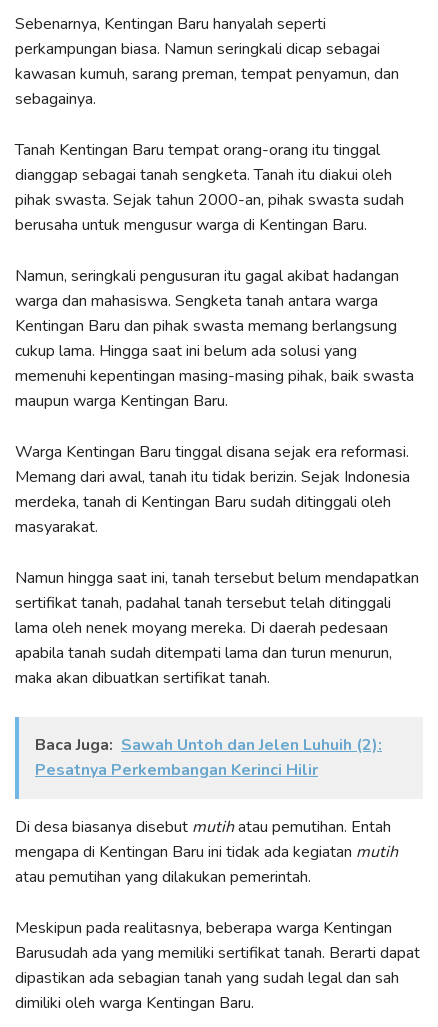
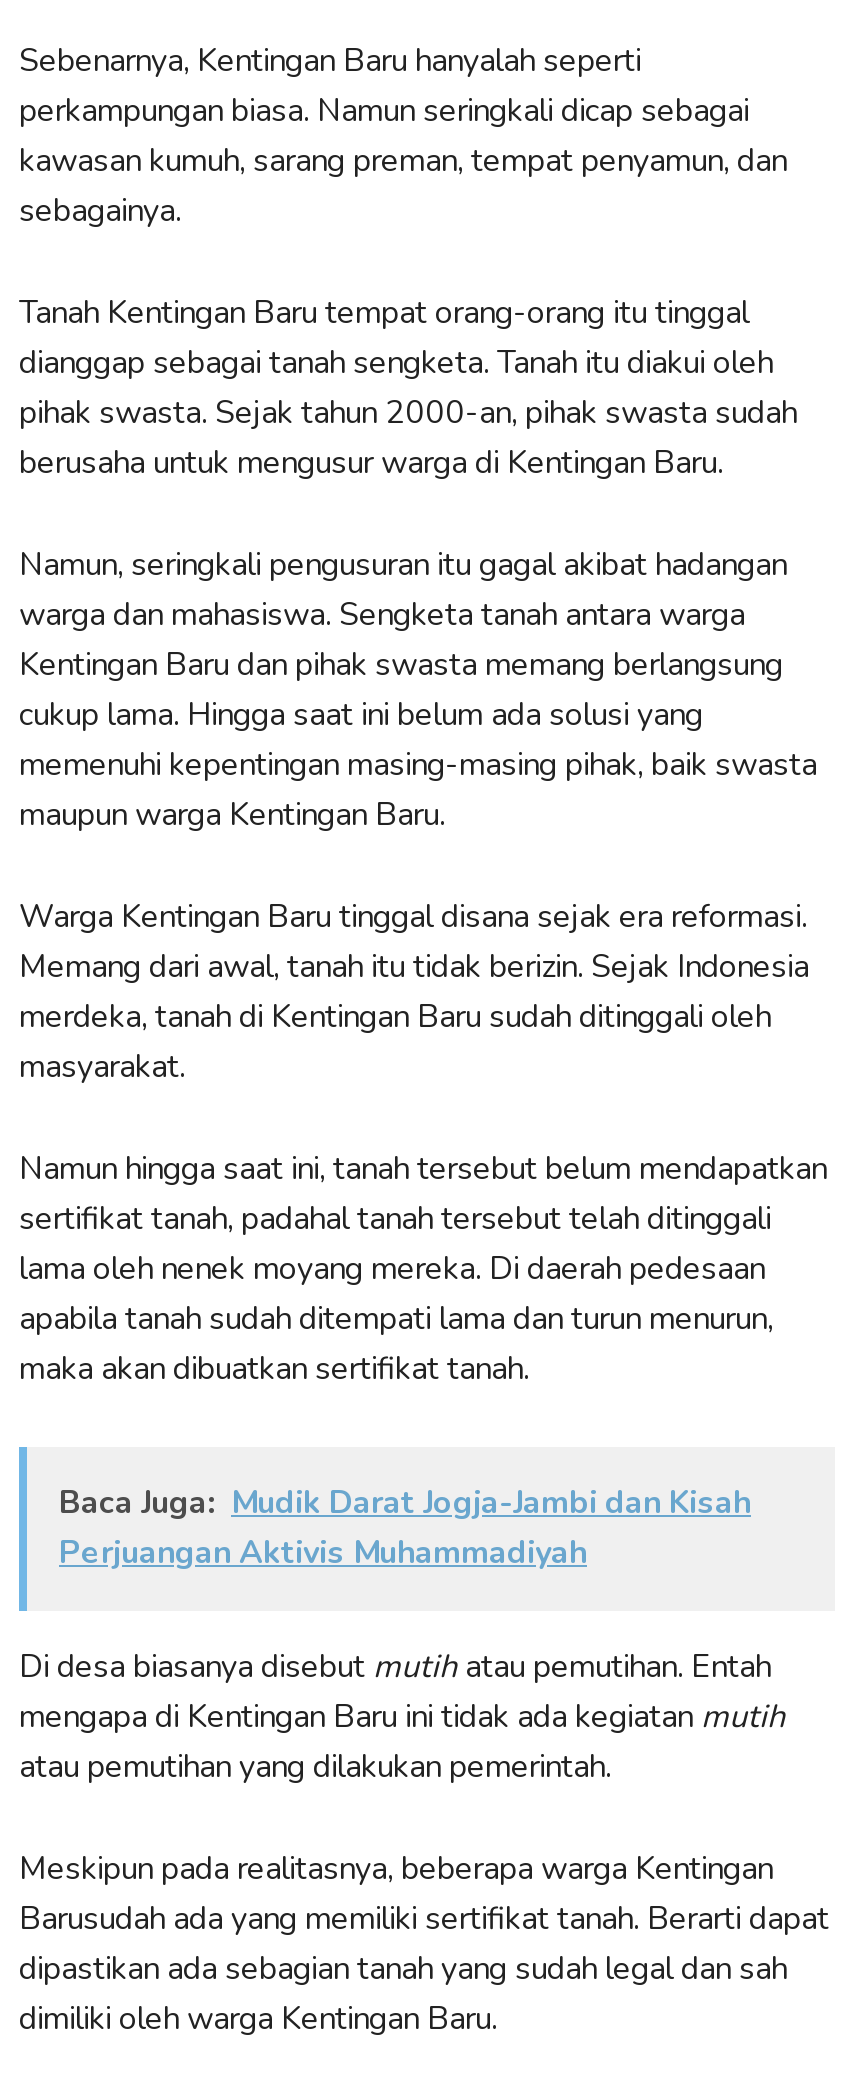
[35,734,382,781] Baca Juga: Sawah Untoh dan Jelen Luhuih (2): | Pesatnya Perkembangan Kerinci Hilir -> [59,1480,751,1574] Baca Juga: Mudik Darat Jogja-Jambi dan Kisah | Perjuangan Aktivis Muhammadiyah

